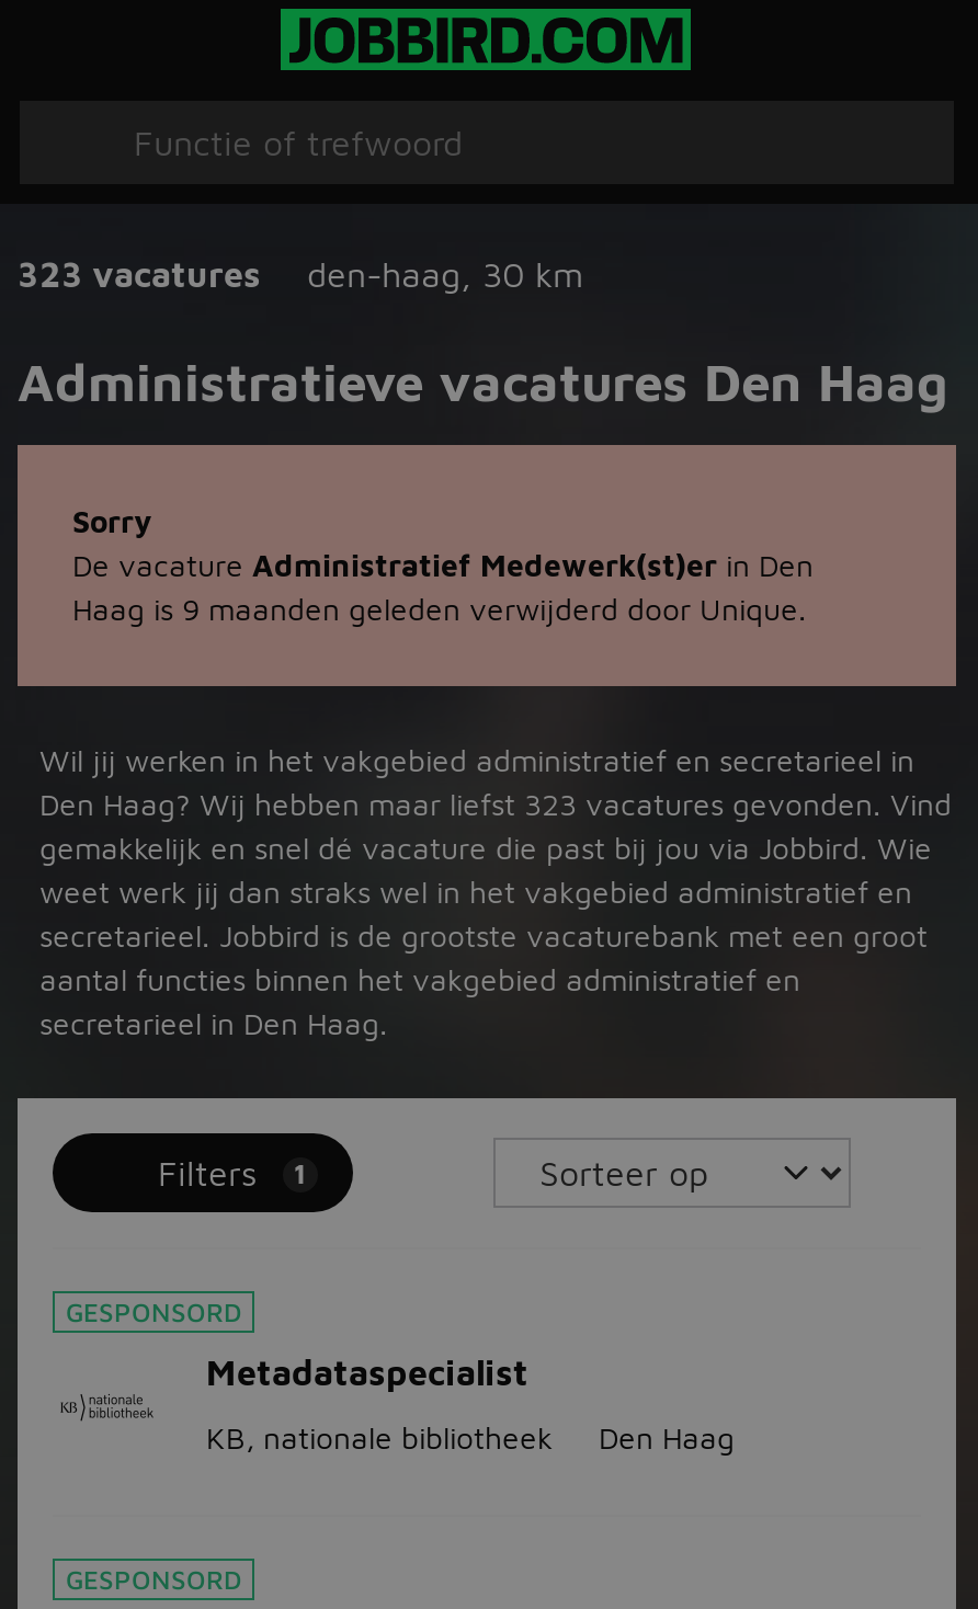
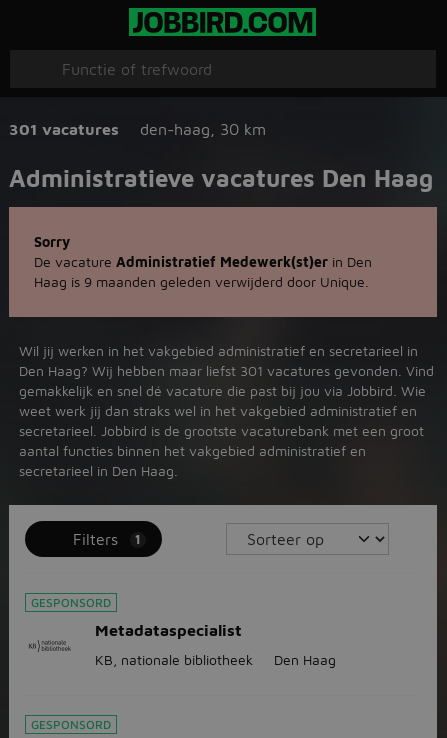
[18,254,583,294] 323 vacatures den-haag, 30 km -> [9,120,266,138] 301 vacatures den-haag, 30 km
[39,785,952,822] Den Haag? Wij hebben maar liefst 323 vacatures gevonden. Vind -> [19,362,434,379] Den Haag? Wij hebben maar liefst 301 vacatures gevonden. Vind

